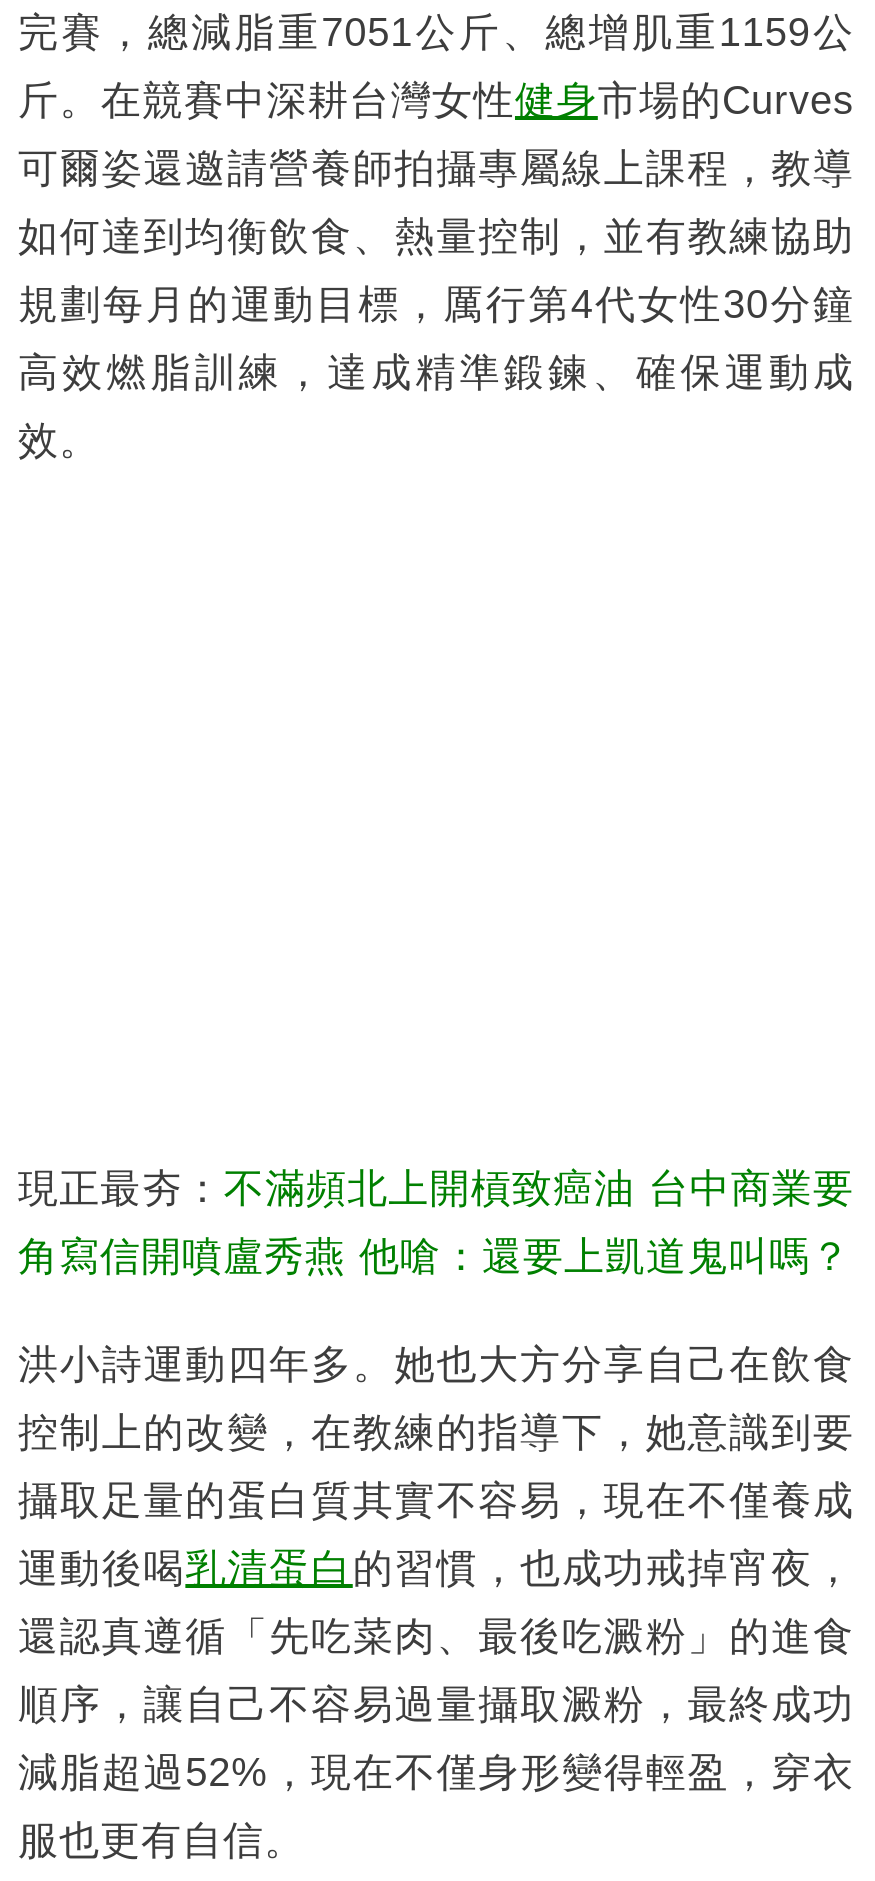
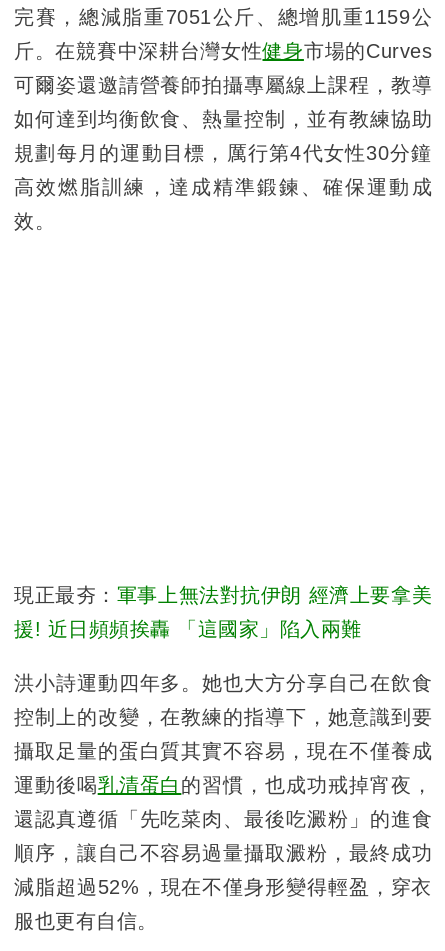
[18,1165,854,1209] 現正最夯：不滿頻北上開槓致癌油 台中商業要 -> [14,584,432,606] 現正最夯：軍事上無法對抗伊朗 經濟上要拿美
[18,1233,851,1277] 角寫信開噴盧秀燕 他嗆：還要上凱道鬼叫嗎？ -> [14,618,361,640] 援! 近日頻頻挨轟 「這國家」陷入兩難

